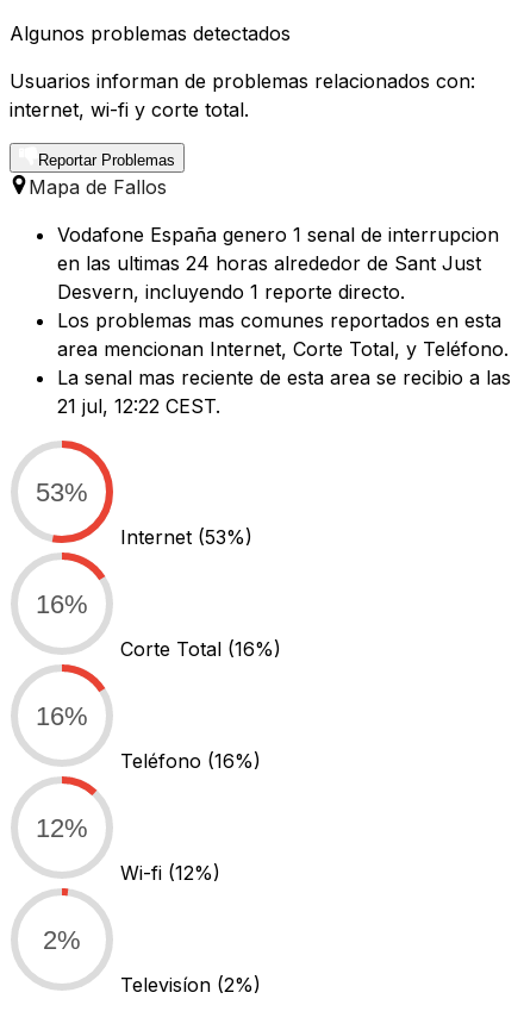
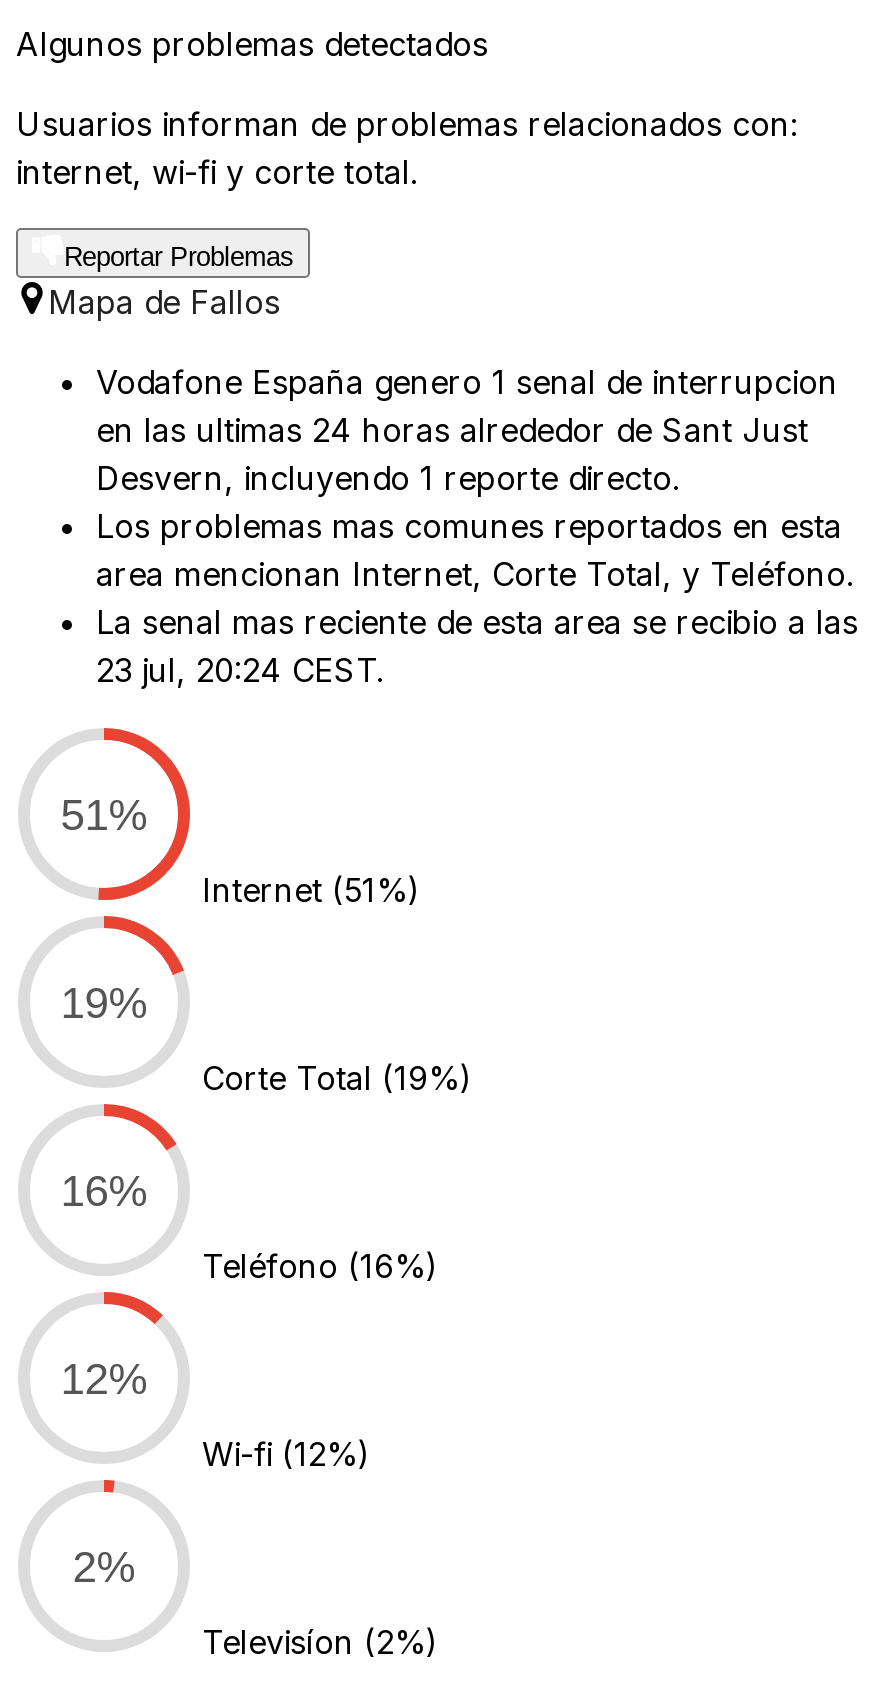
[57,395,220,418] 21 jul, 12:22 CEST. -> [96,651,384,691] 23 jul, 20:24 CEST.
[36,477,88,507] 53% -> [60,790,148,839] 51%
[120,526,252,549] Internet (53%) -> [202,871,420,911] Internet (51%)
[36,589,88,619] 16% -> [60,978,148,1027] 19%
[120,638,281,661] Corte Total (16%) -> [202,1059,472,1099] Corte Total (19%)

